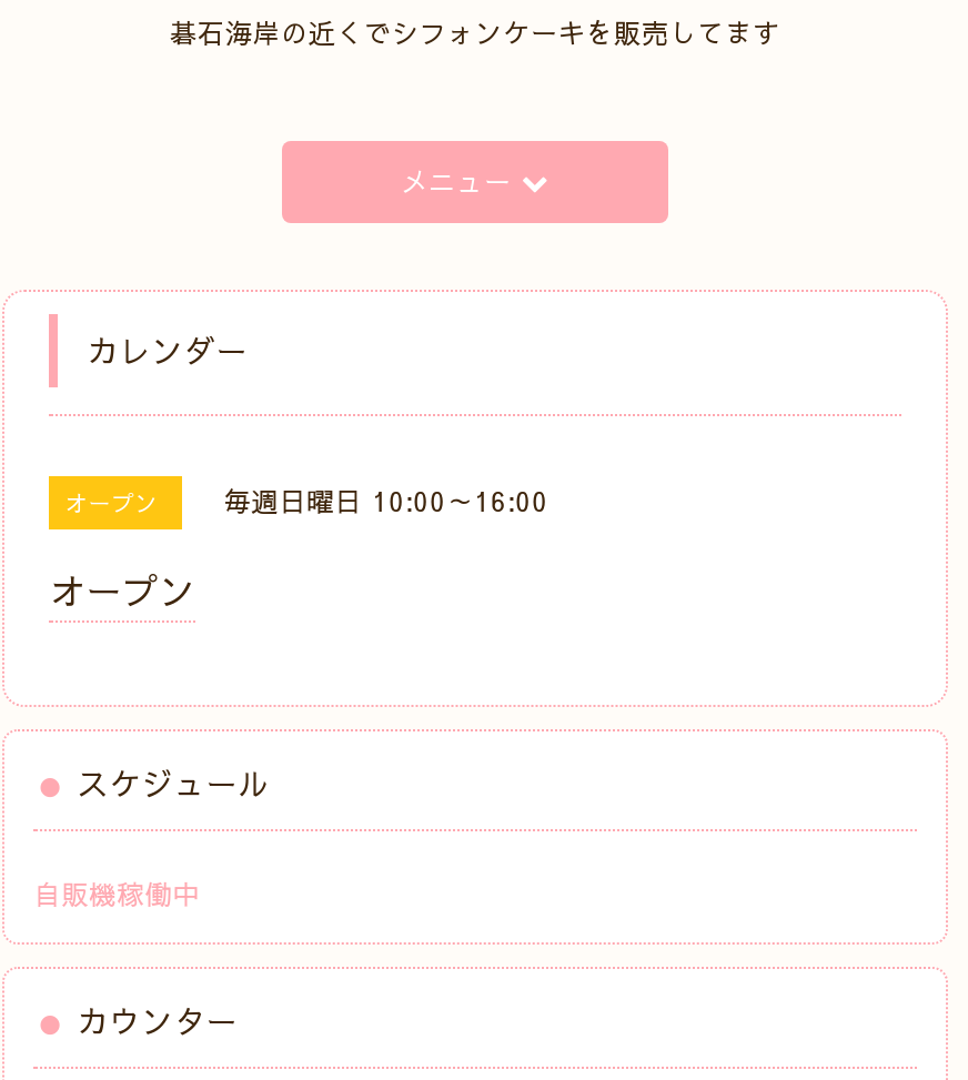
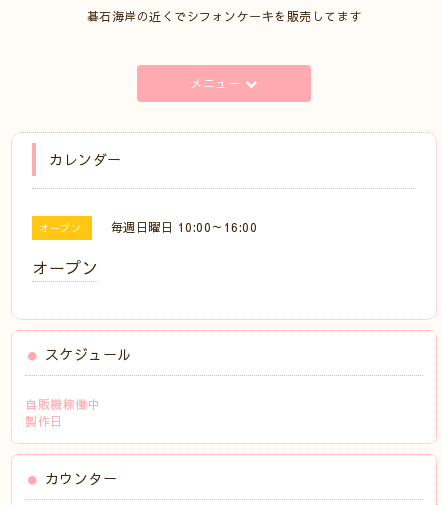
none -> [25,413,63,429] 製作日

